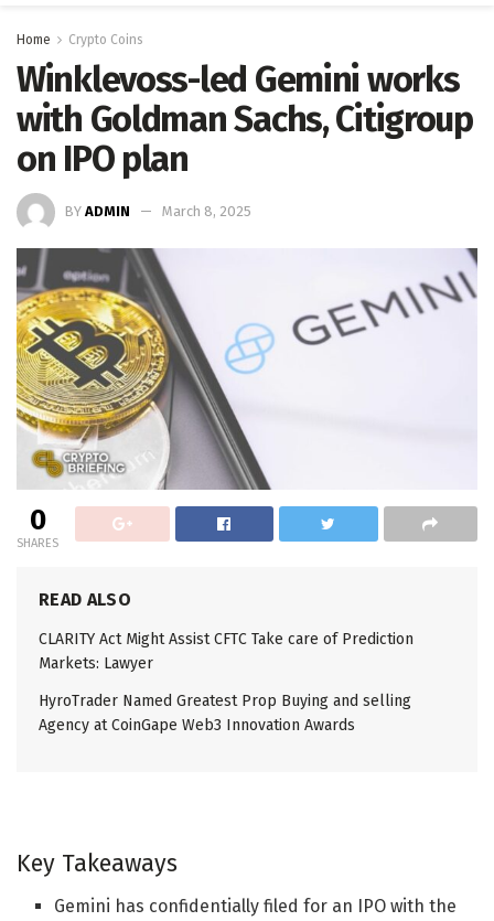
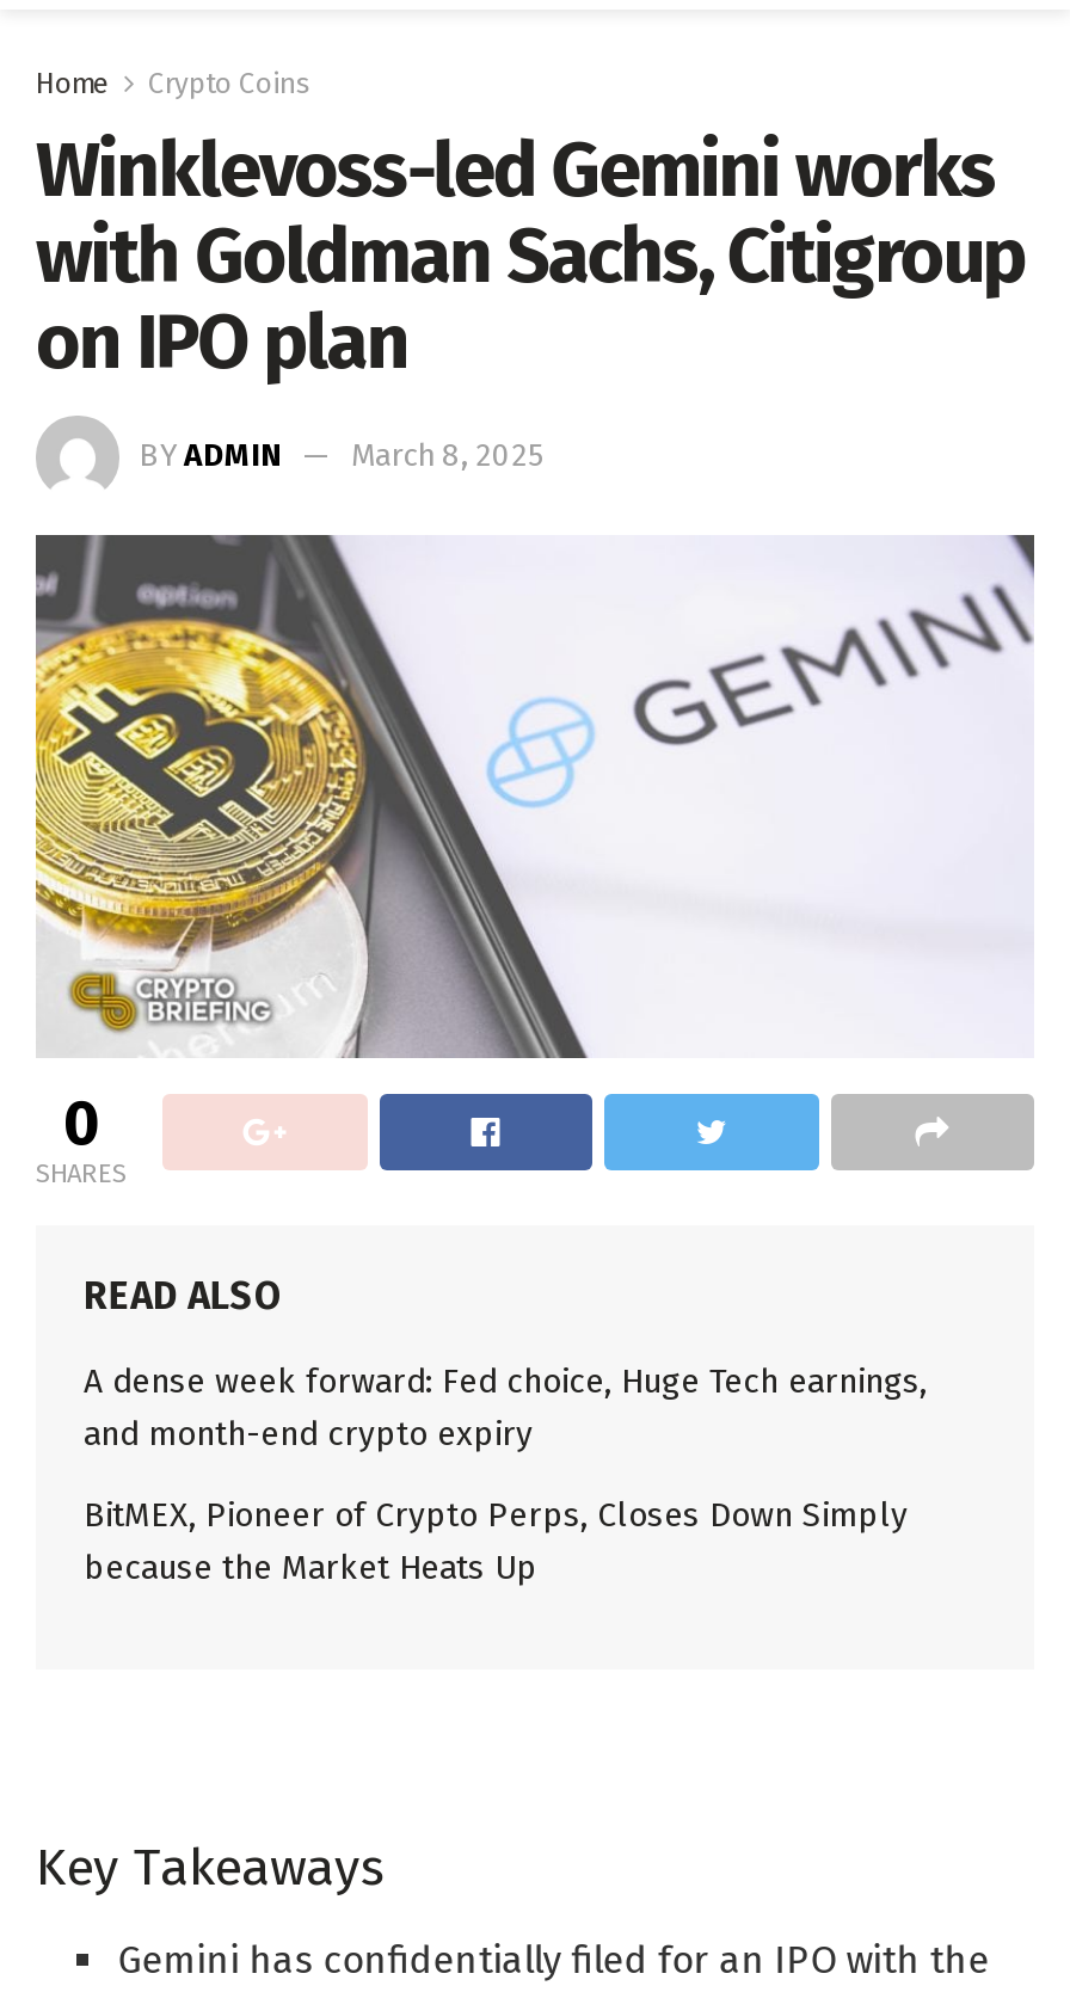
[39,630,414,673] CLARITY Act Might Assist CFTC Take care of Prediction | Markets: Lawyer -> [84,1362,927,1456] A dense week forward: Fed choice, Huge Tech earnings, | and month-end crypto expiry
[39,692,411,735] HyroTrader Named Greatest Prop Buying and selling | Agency at CoinGape Web3 Innovation Awards -> [84,1496,908,1589] BitMEX, Pioneer of Crypto Perps, Closes Down Simply | because the Market Heats Up

